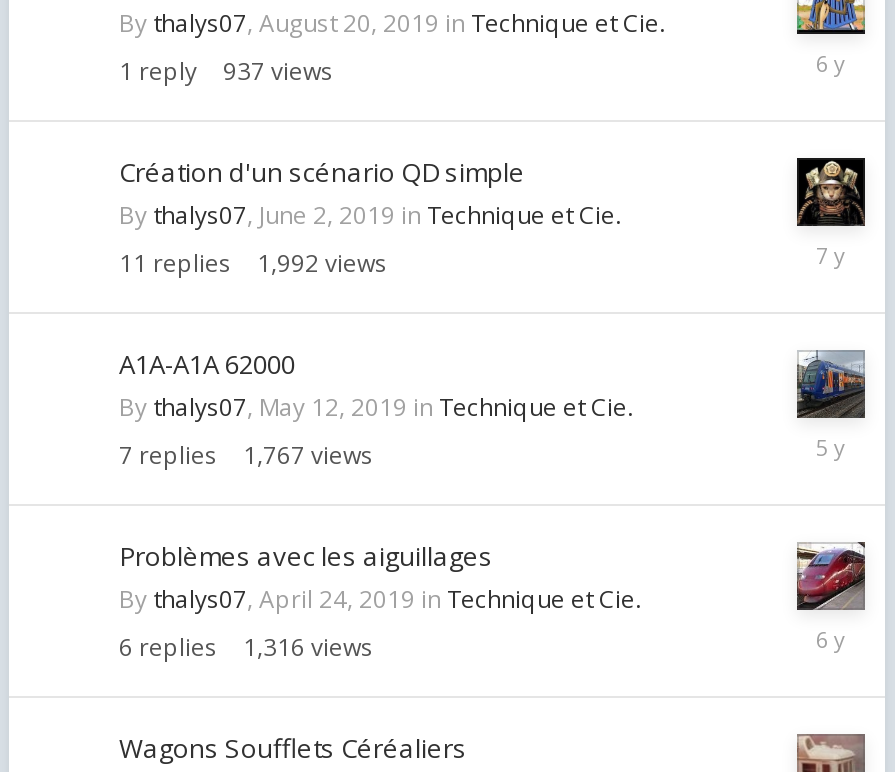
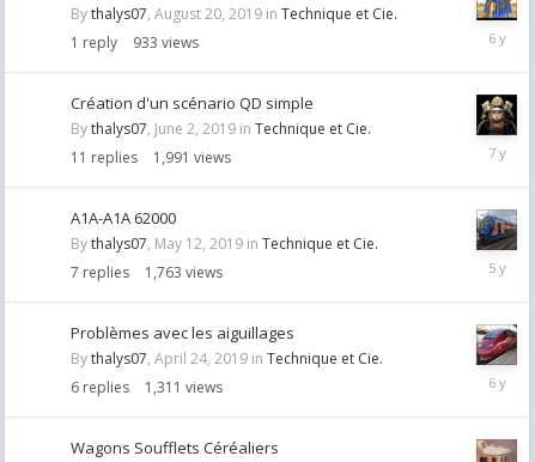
[119,54,333,88] 1 reply 937 views -> [71,32,199,53] 1 reply 933 views
[119,246,387,280] 11 replies 1,992 views -> [71,147,231,168] 11 replies 1,991 views
[119,438,373,472] 7 replies 1,767 views -> [71,262,223,282] 7 replies 1,763 views
[119,630,373,664] 6 replies 1,316 views -> [71,377,223,397] 6 replies 1,311 views

